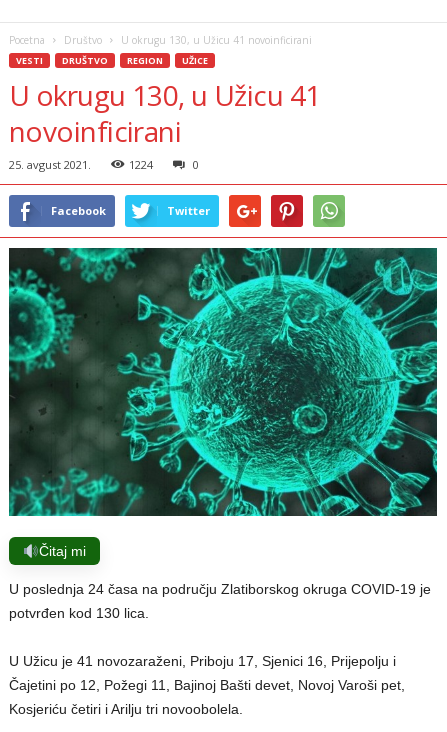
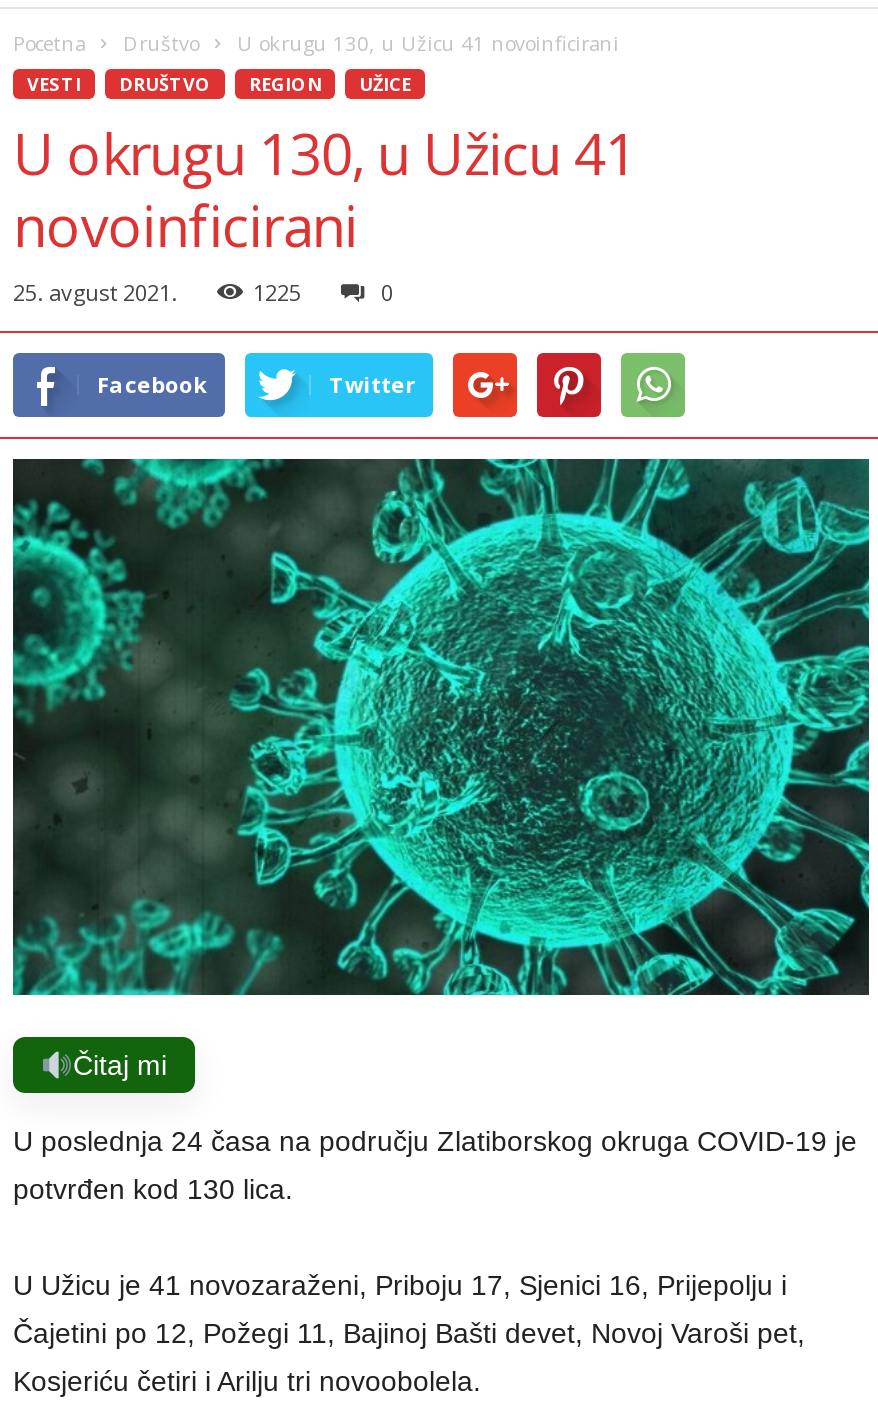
[129,157,153,172] 1224 -> [253,277,301,307] 1225

